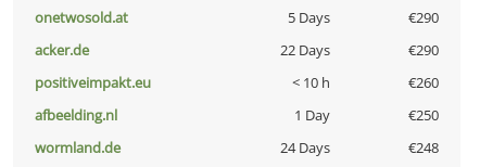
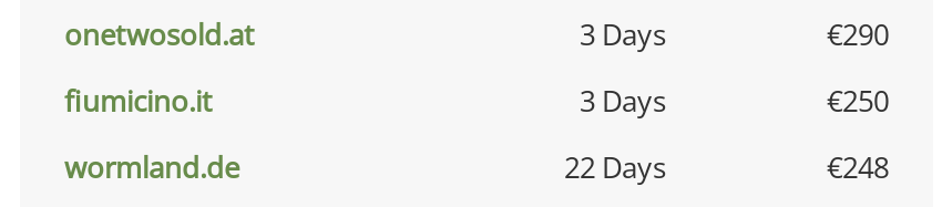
[287,8,330,27] 5 Days -> [580,14,666,54] 3 Days
[35,40,439,125] acker.de | 22 Days | €290 | positiveimpakt.eu | < 10 h | €260 | afbeelding.nl | 1 Day -> [64,81,666,121] fiumicino.it | 3 Days
[280,138,330,157] 24 Days -> [564,147,666,187] 22 Days

